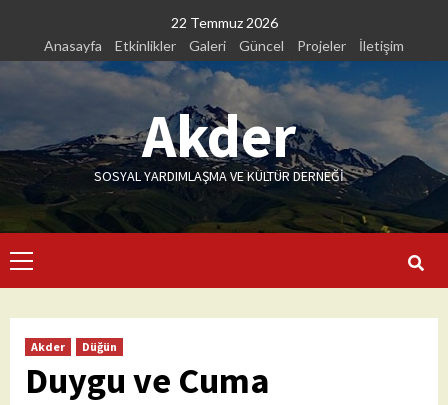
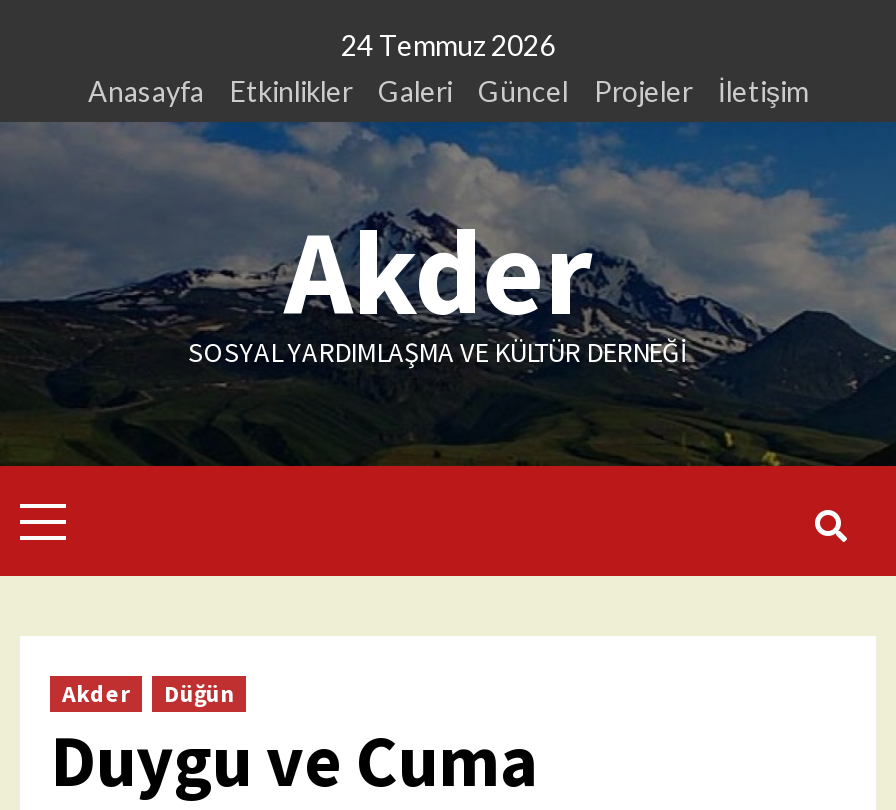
[170,14,277,31] 22 Temmuz 2026 -> [341,28,555,62] 24 Temmuz 2026

